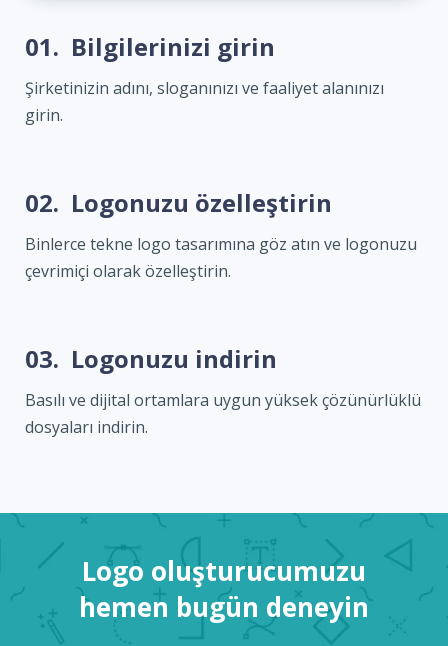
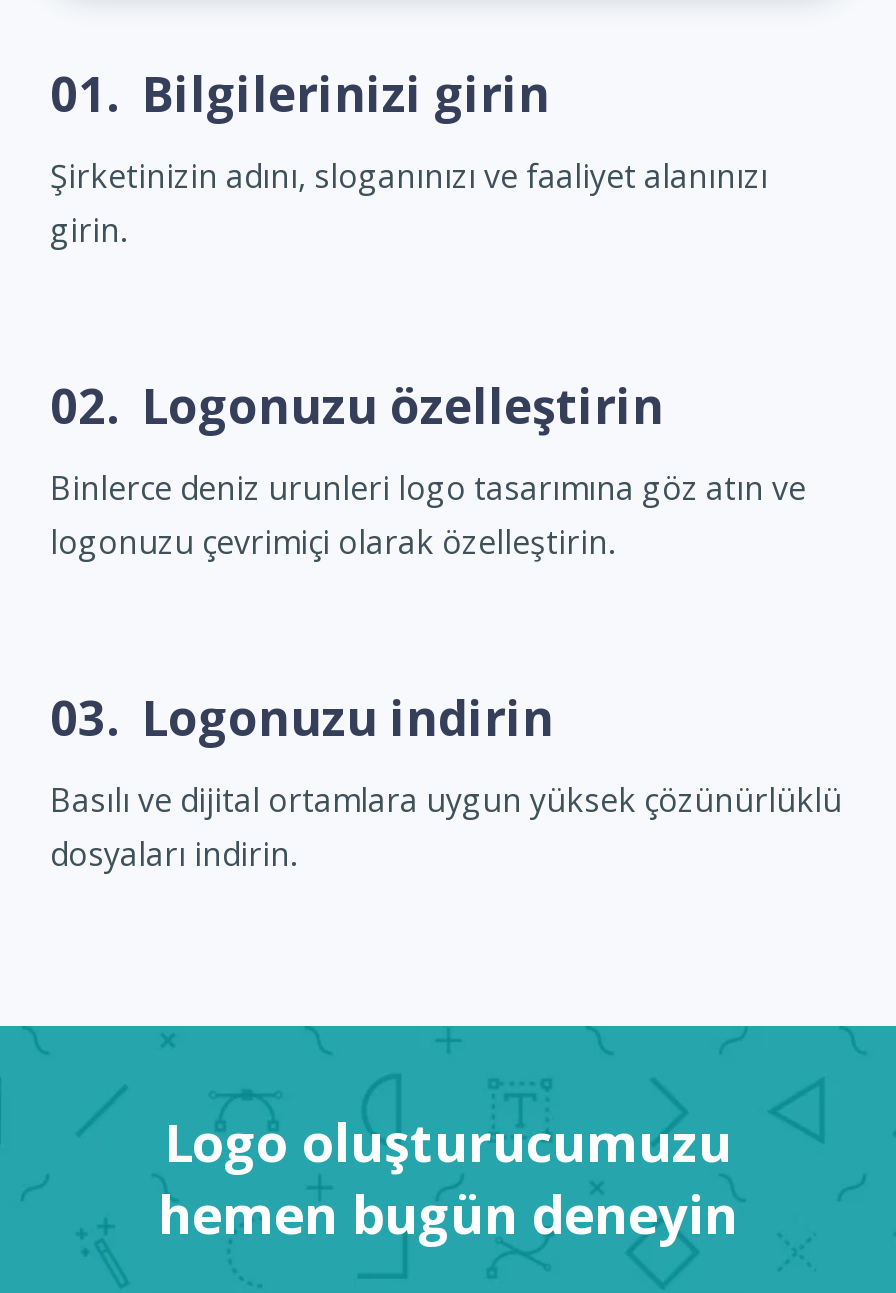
[25,233,417,282] Binlerce tekne logo tasarımına göz atın ve logonuzu | çevrimiçi olarak özelleştirin. -> [50,466,806,564] Binlerce deniz urunleri logo tasarımına göz atın ve | logonuzu çevrimiçi olarak özelleştirin.

